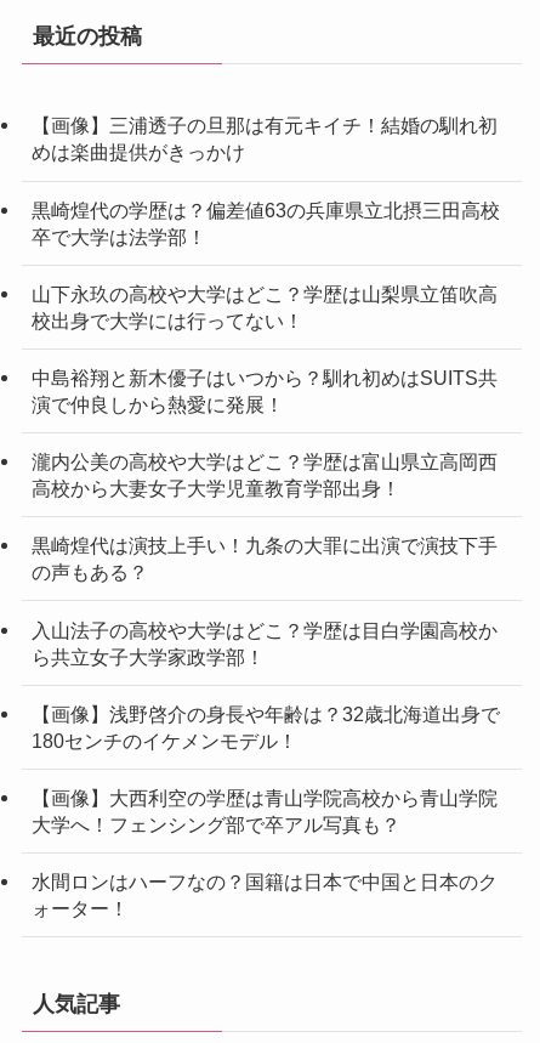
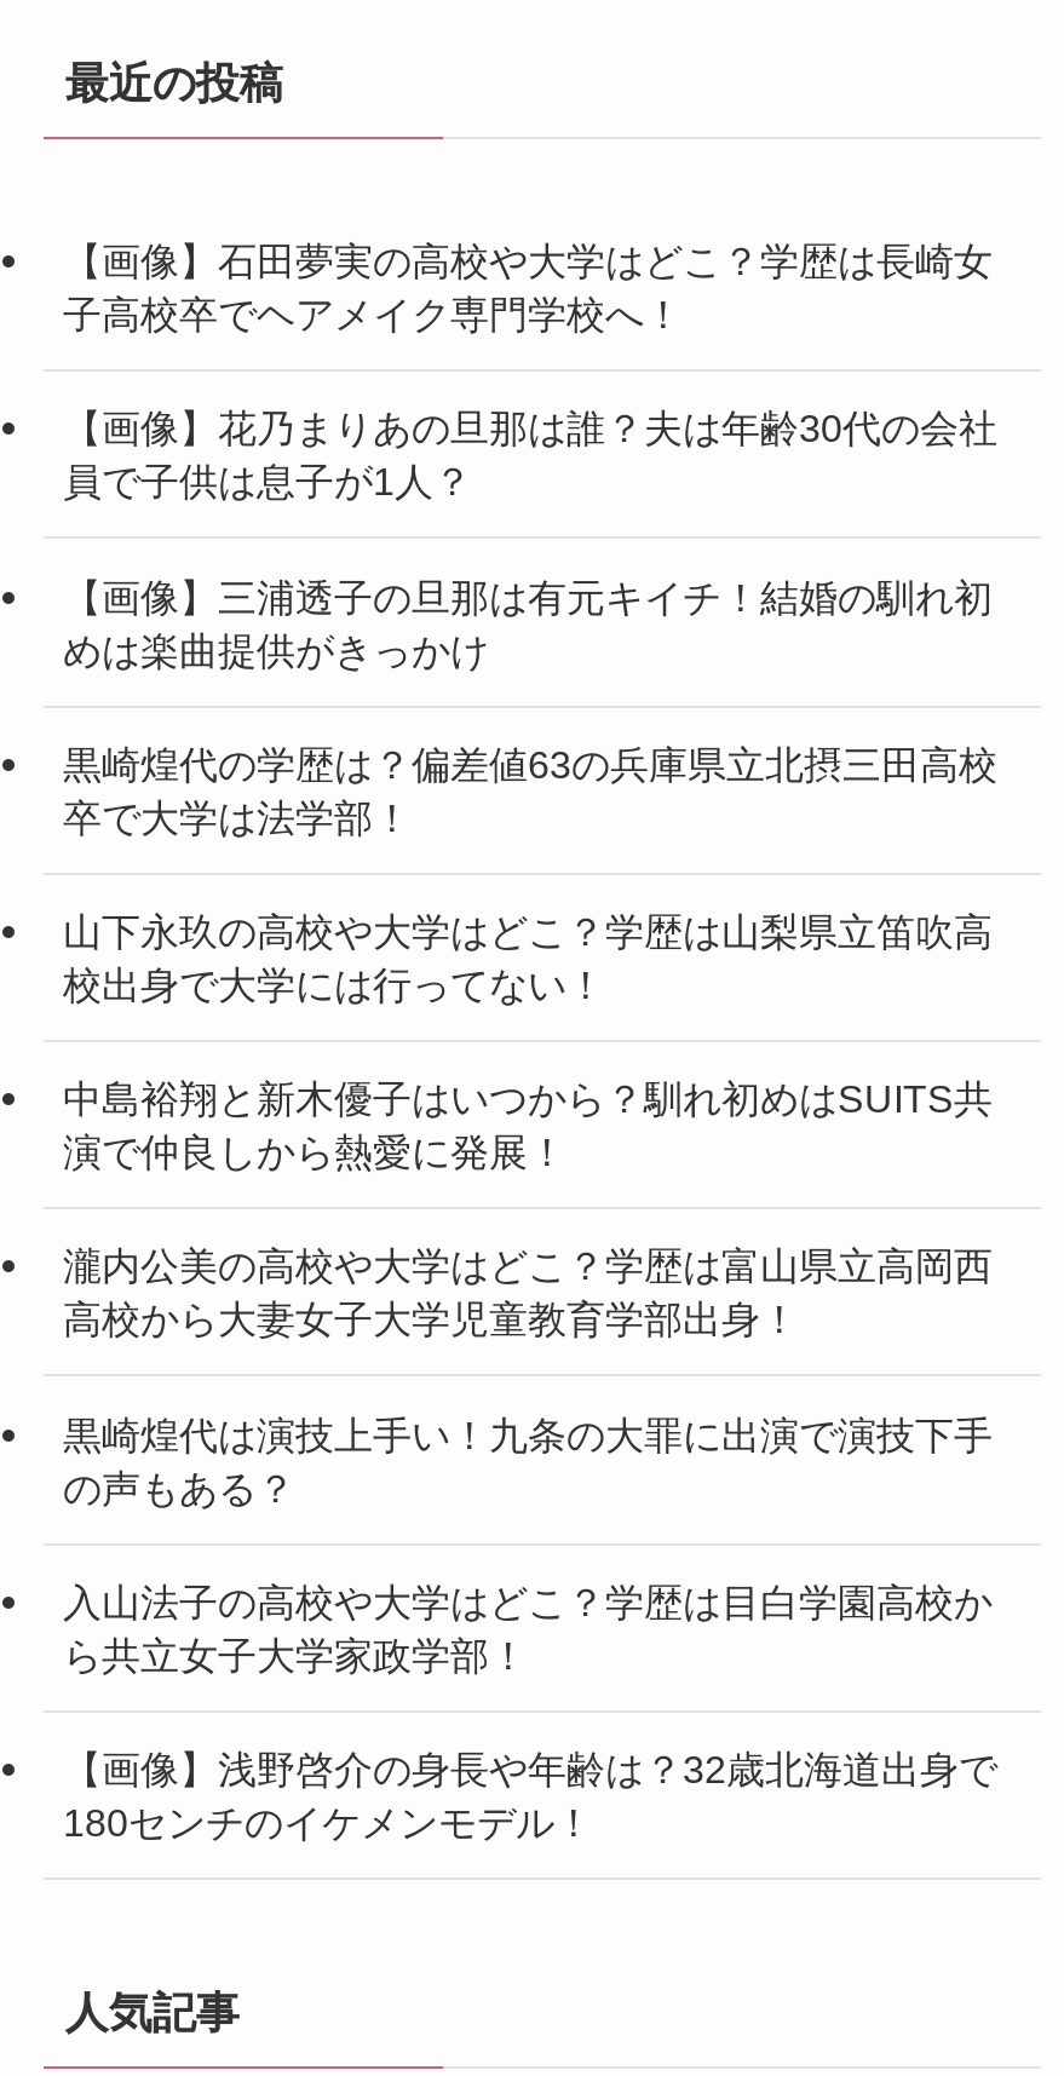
none -> [63,239,997,504] 【画像】石田夢実の高校や大学はどこ？学歴は長崎女 | 子高校卒でヘアメイク専門学校へ！ | 【画像】花乃まりあの旦那は誰？夫は年齢30代の会社 | 員で子供は息子が1人？
moved [32,115,500,751] -> [63,575,997,1844]: 【画像】三浦透子の旦那は有元キイチ！結婚の馴れ初 | めは楽曲提供がきっかけ | 黒崎煌代の学歴は？偏差値63の兵庫県立北摂三田高校 | ... | 【画像】浅野啓介の身長や年齢は？32歳北海道出身で | 180センチのイケメンモデル！
[32,787,498,919] 【画像】大西利空の学歴は青山学院高校から青山学院 | 大学へ！フェンシング部で卒アル写真も？ | 水間ロンはハーフなの？国籍は日本で中国と日本のク | ォーター！ -> none

